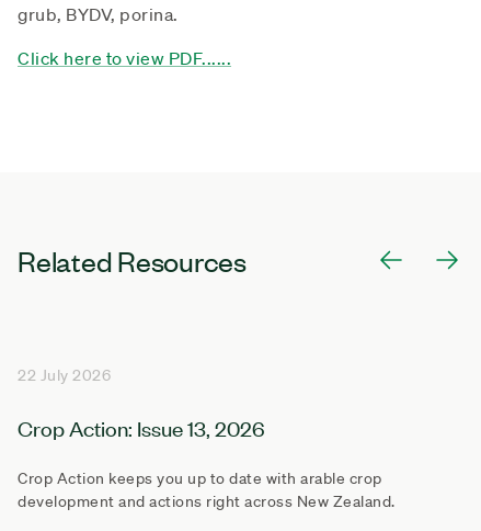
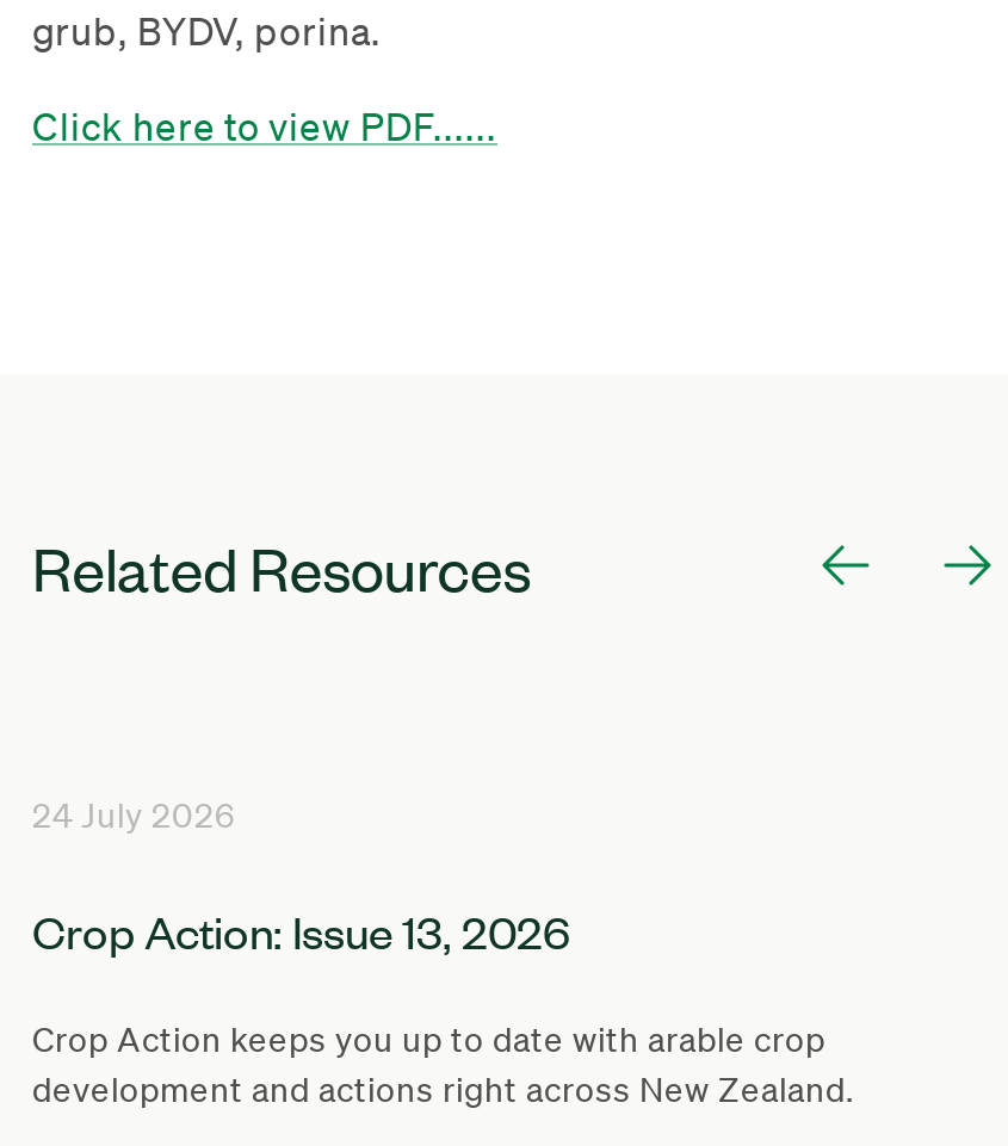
[18,365,111,385] 22 July 2026 -> [32,793,235,836] 24 July 2026

